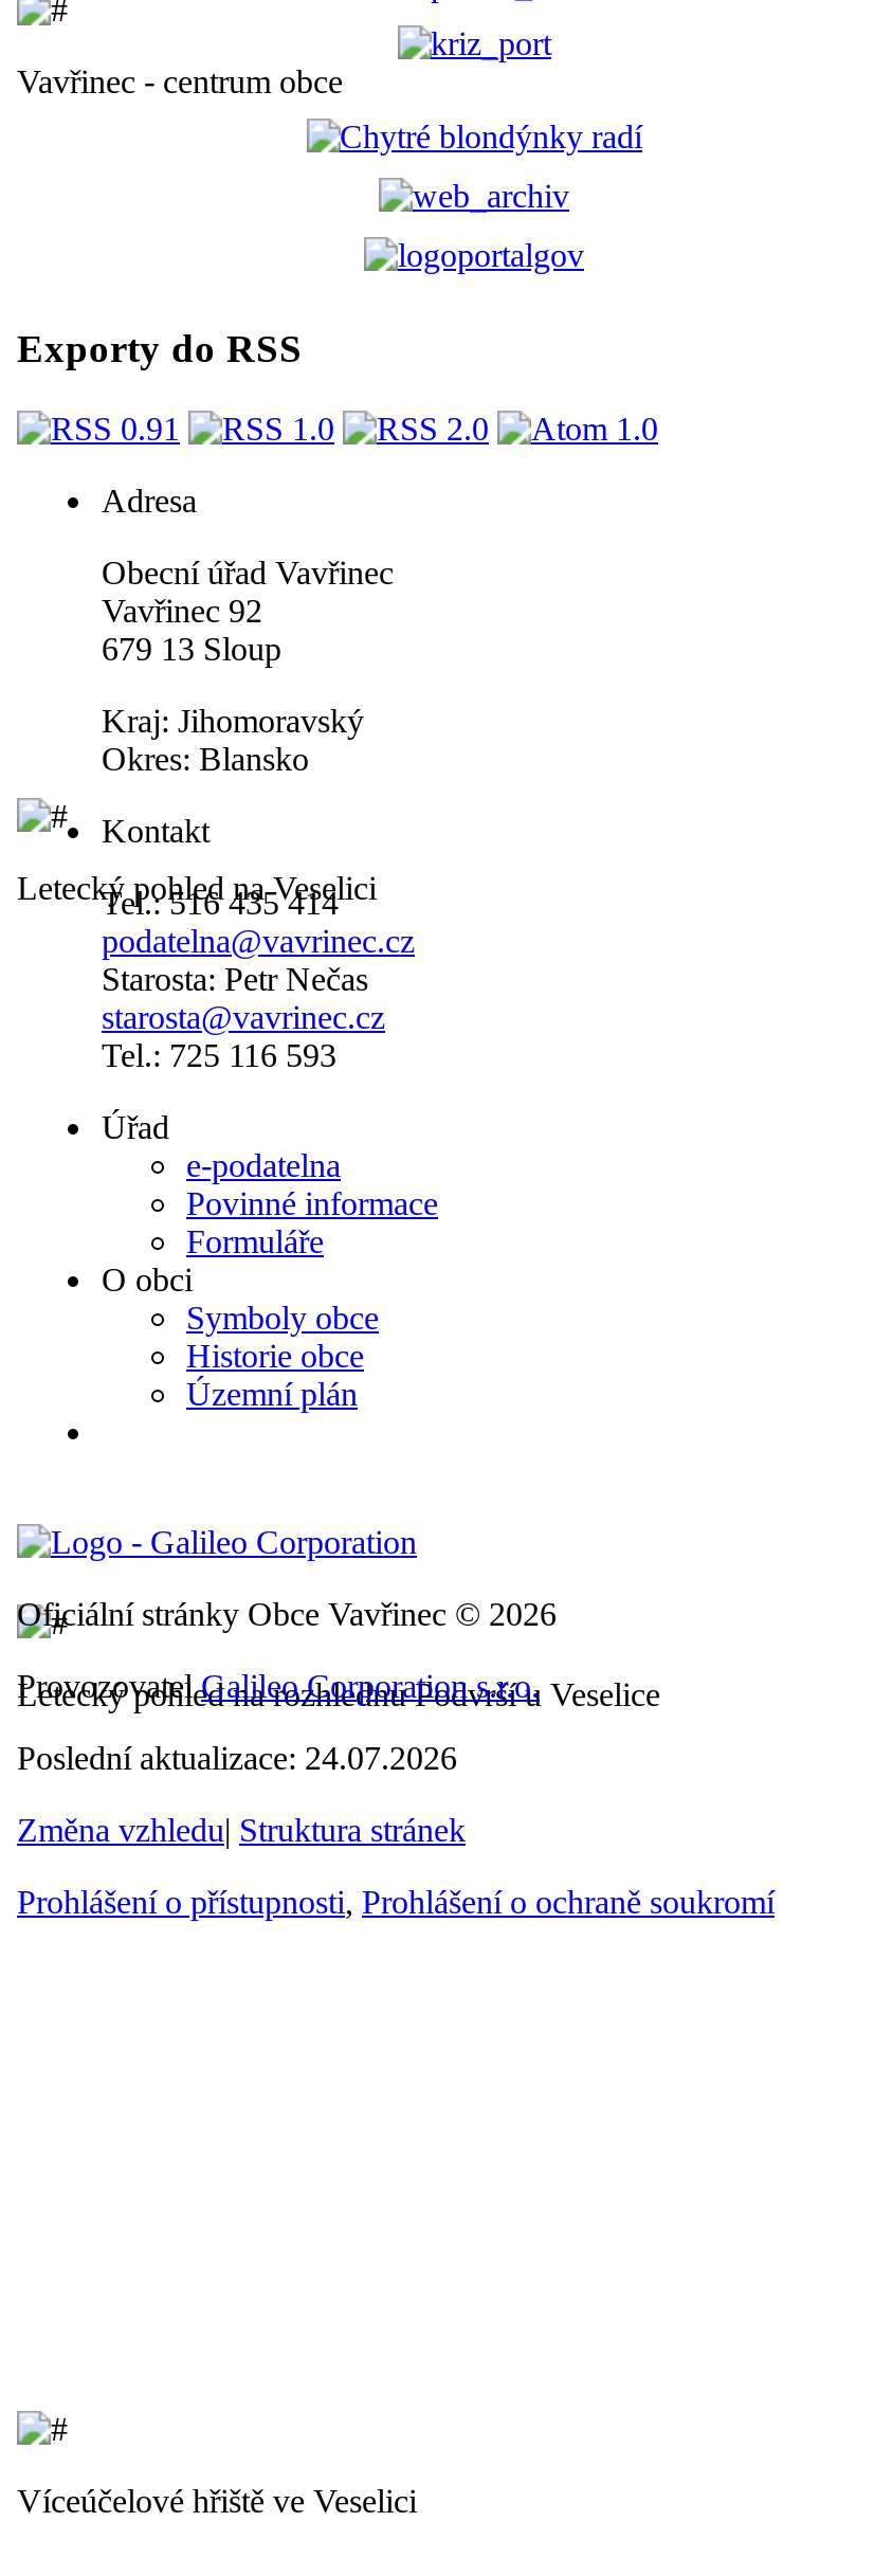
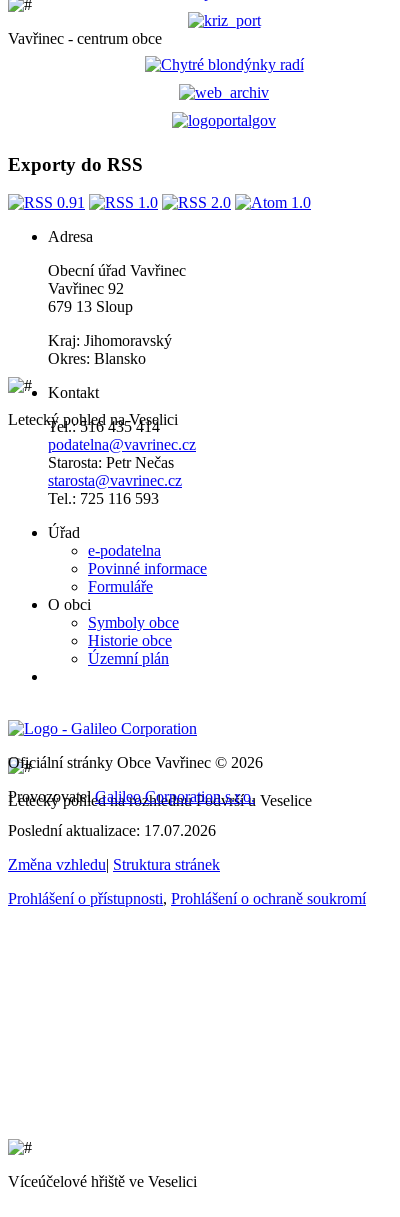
[17,1741,457,1777] Poslední aktualizace: 24.07.2026 -> [8,822,216,839] Poslední aktualizace: 17.07.2026

